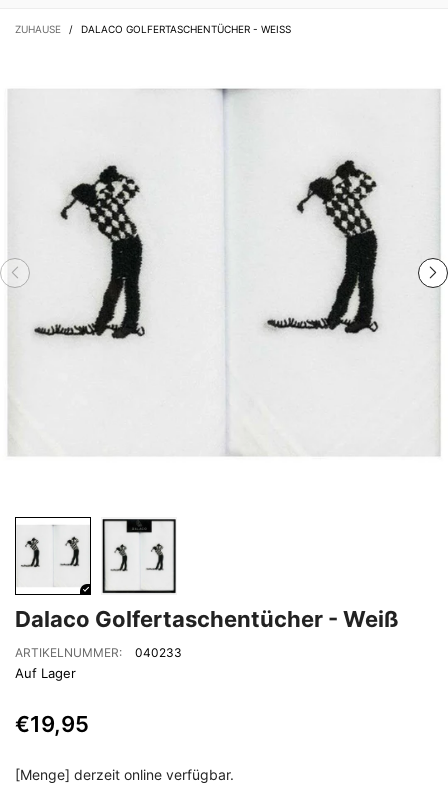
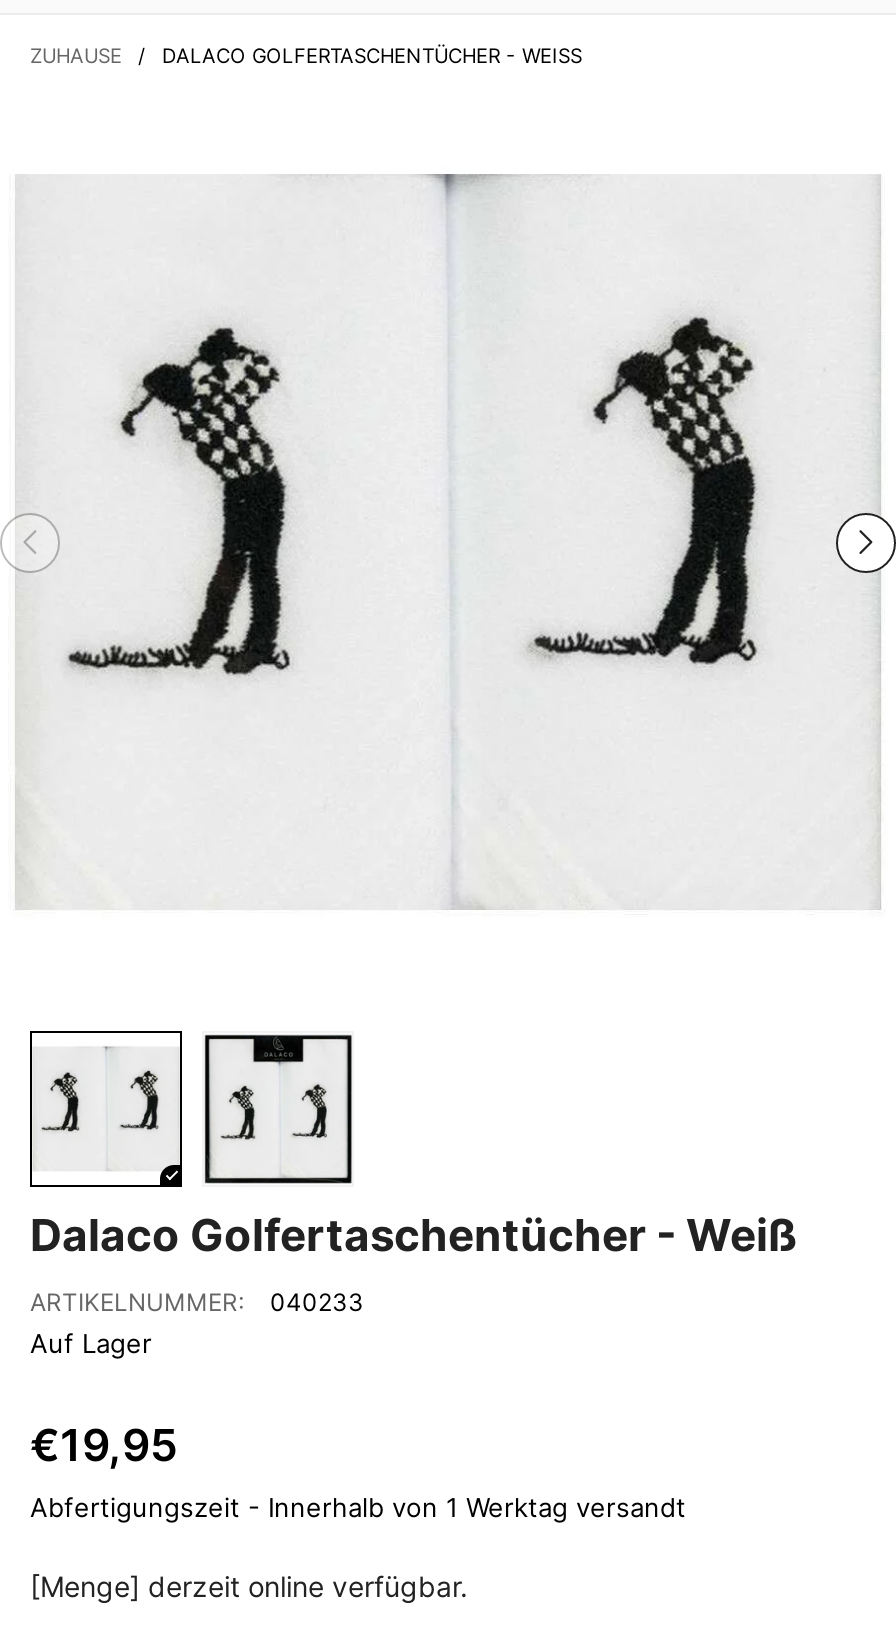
none -> [30,1491,686,1523] Abfertigungszeit - Innerhalb von 1 Werktag versandt

